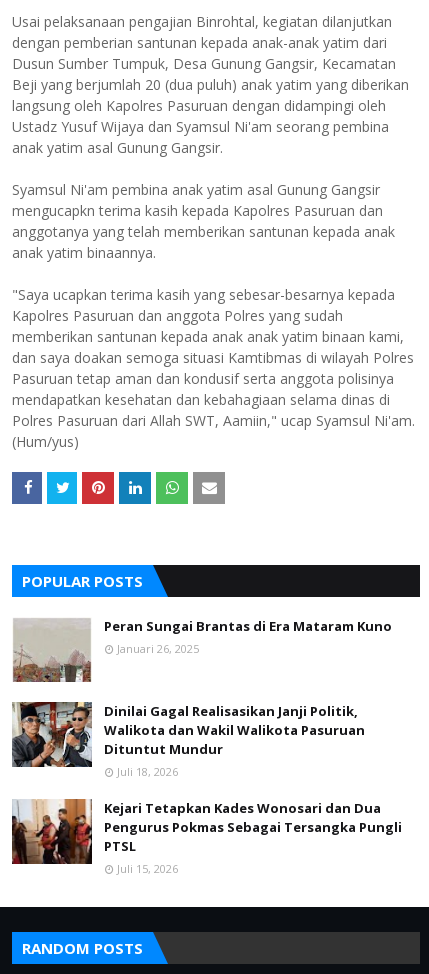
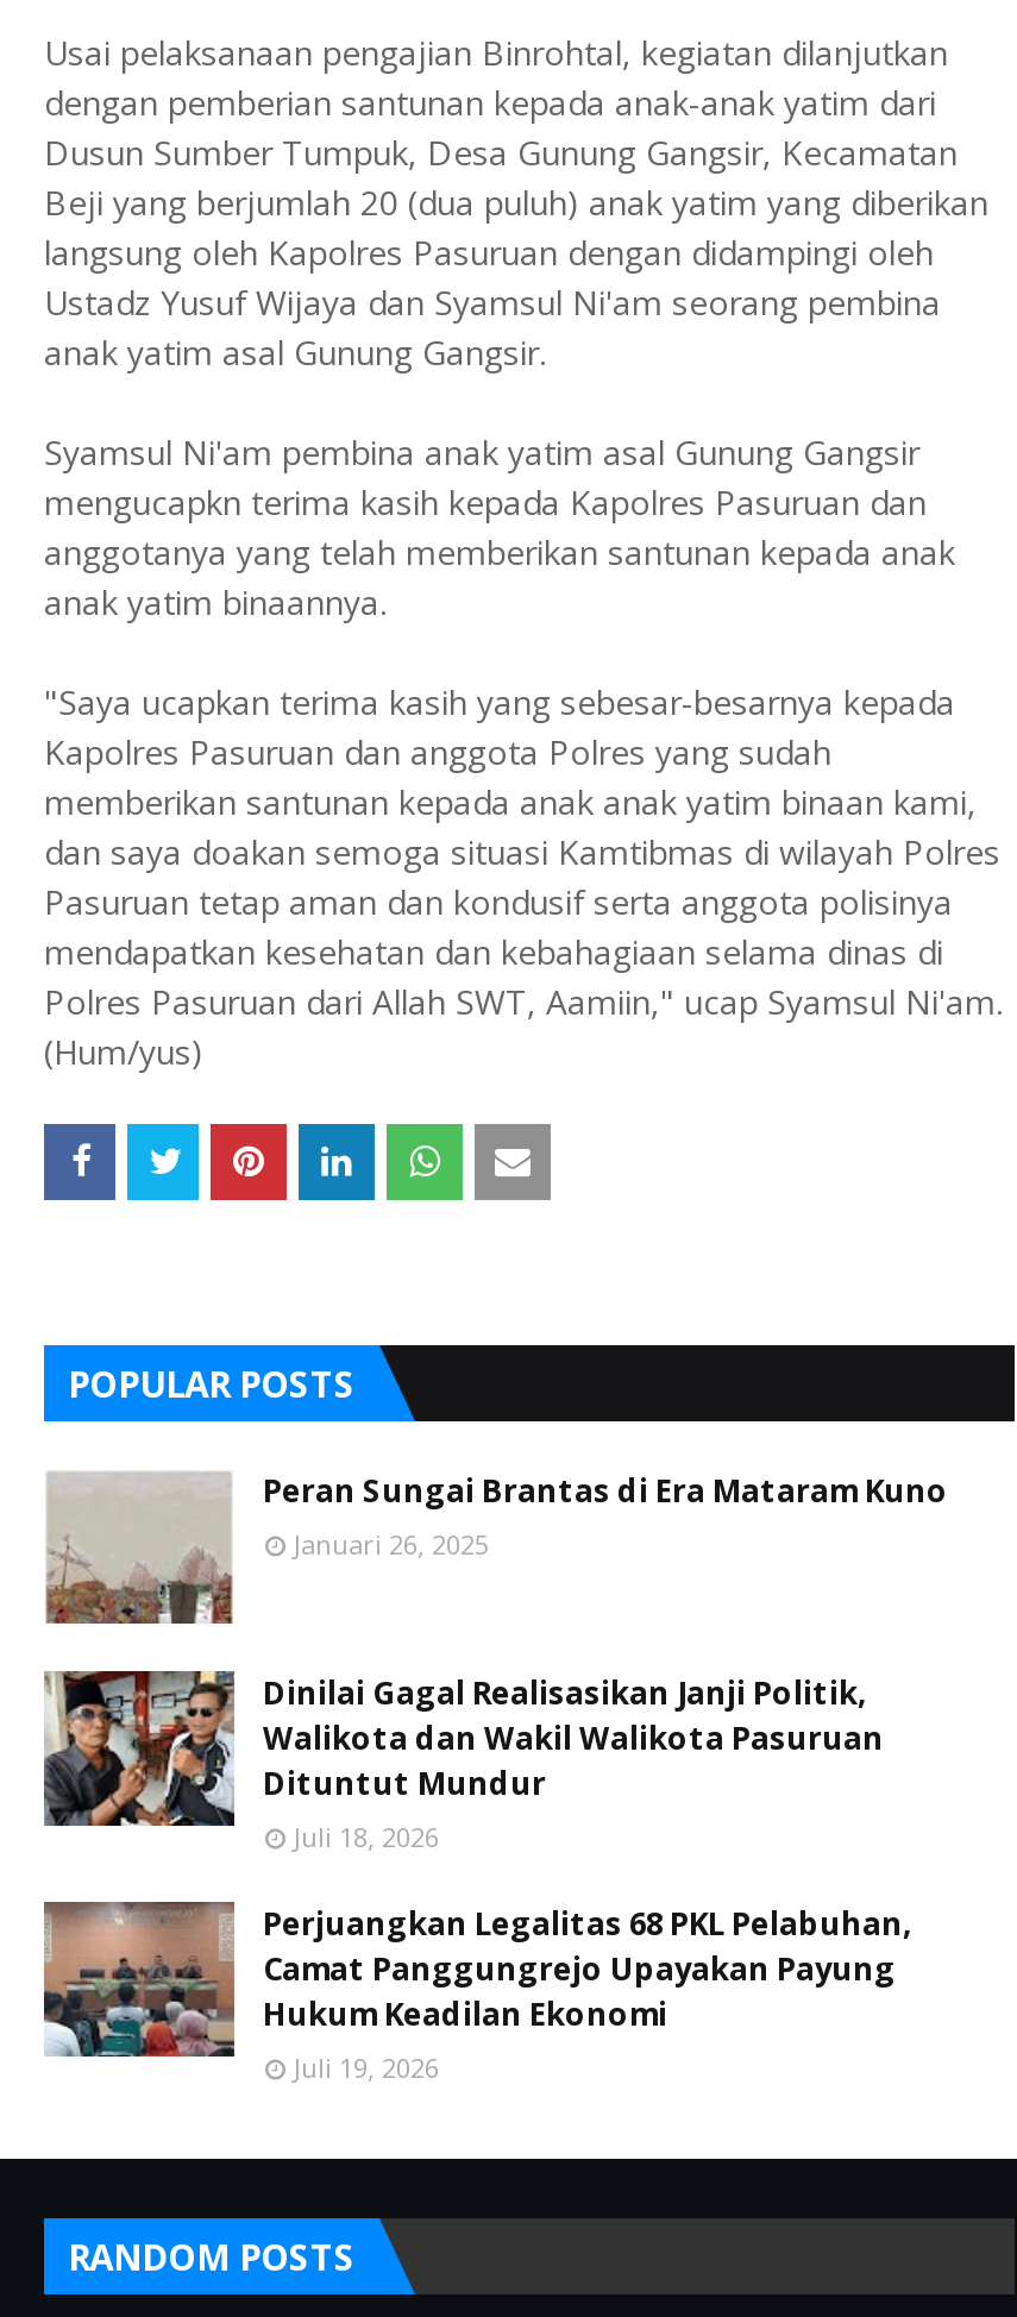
[11,799,402,876] [image] | Kejari Tetapkan Kades Wonosari dan Dua | Pengurus Pokmas Sebagai Tersangka Pungli | PTSL | Juli 15, 2026 -> [42,1900,912,2085] [image] | Perjuangkan Legalitas 68 PKL Pelabuhan, | Camat Panggungrejo Upayakan Payung | Hukum Keadilan Ekonomi | Juli 19, 2026

